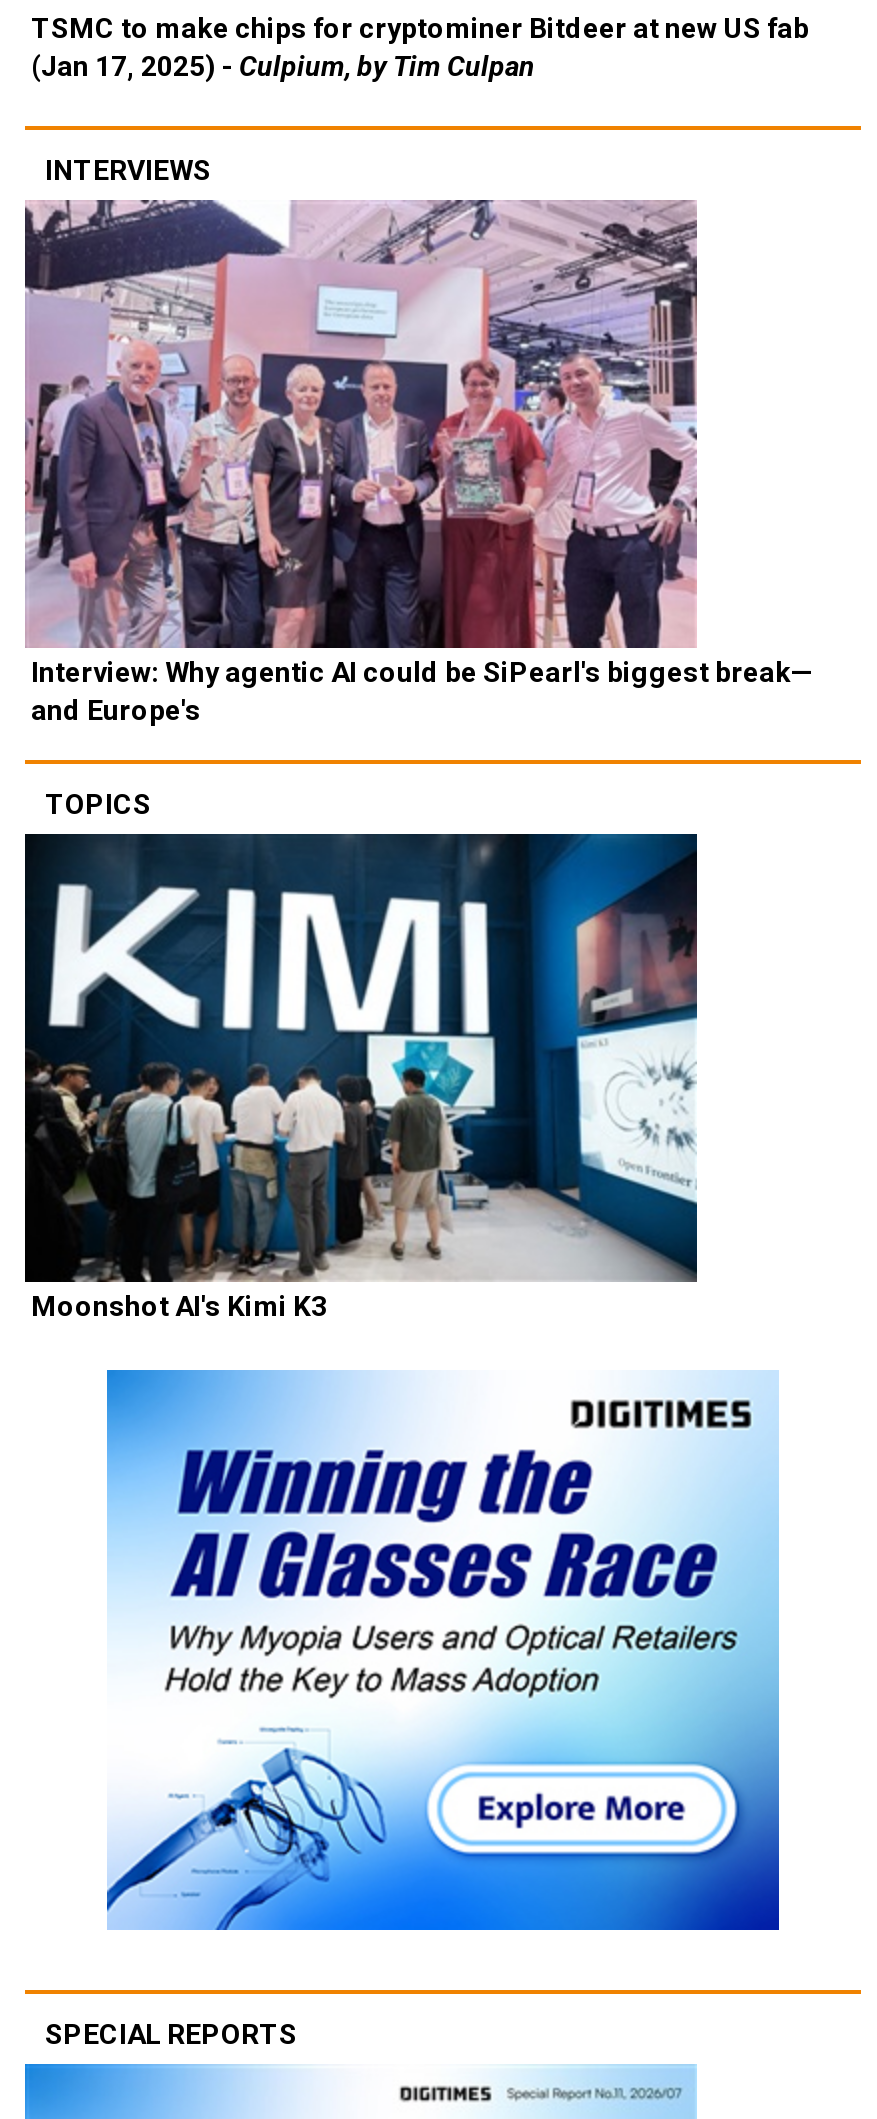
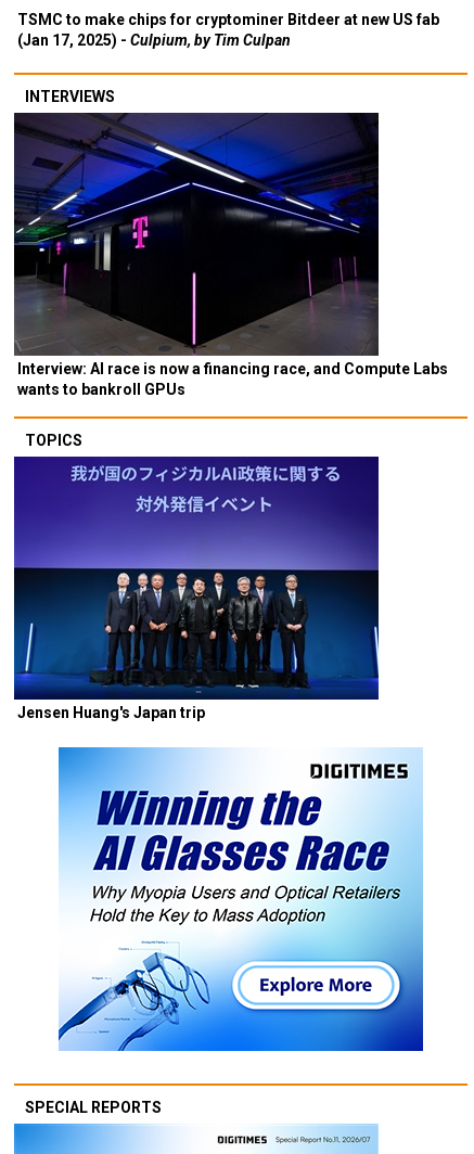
[23,200,813,725] [image] | Interview: Why agentic AI could be SiPearl's biggest break— | and Europe's -> [13,112,448,398] [image] | Interview: AI race is now a financing race, and Compute Labs | wants to bankroll GPUs
[23,832,699,1321] [image] | Moonshot AI's Kimi K3 -> [13,456,380,721] [image] | Jensen Huang's Japan trip

